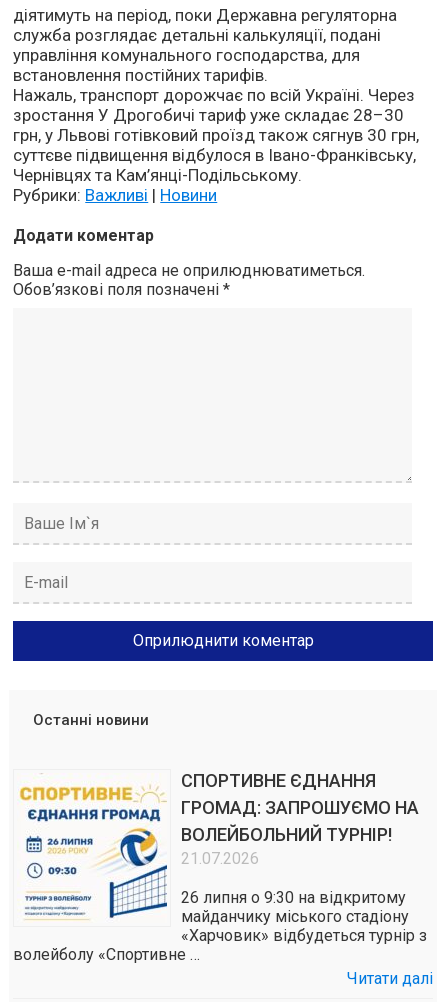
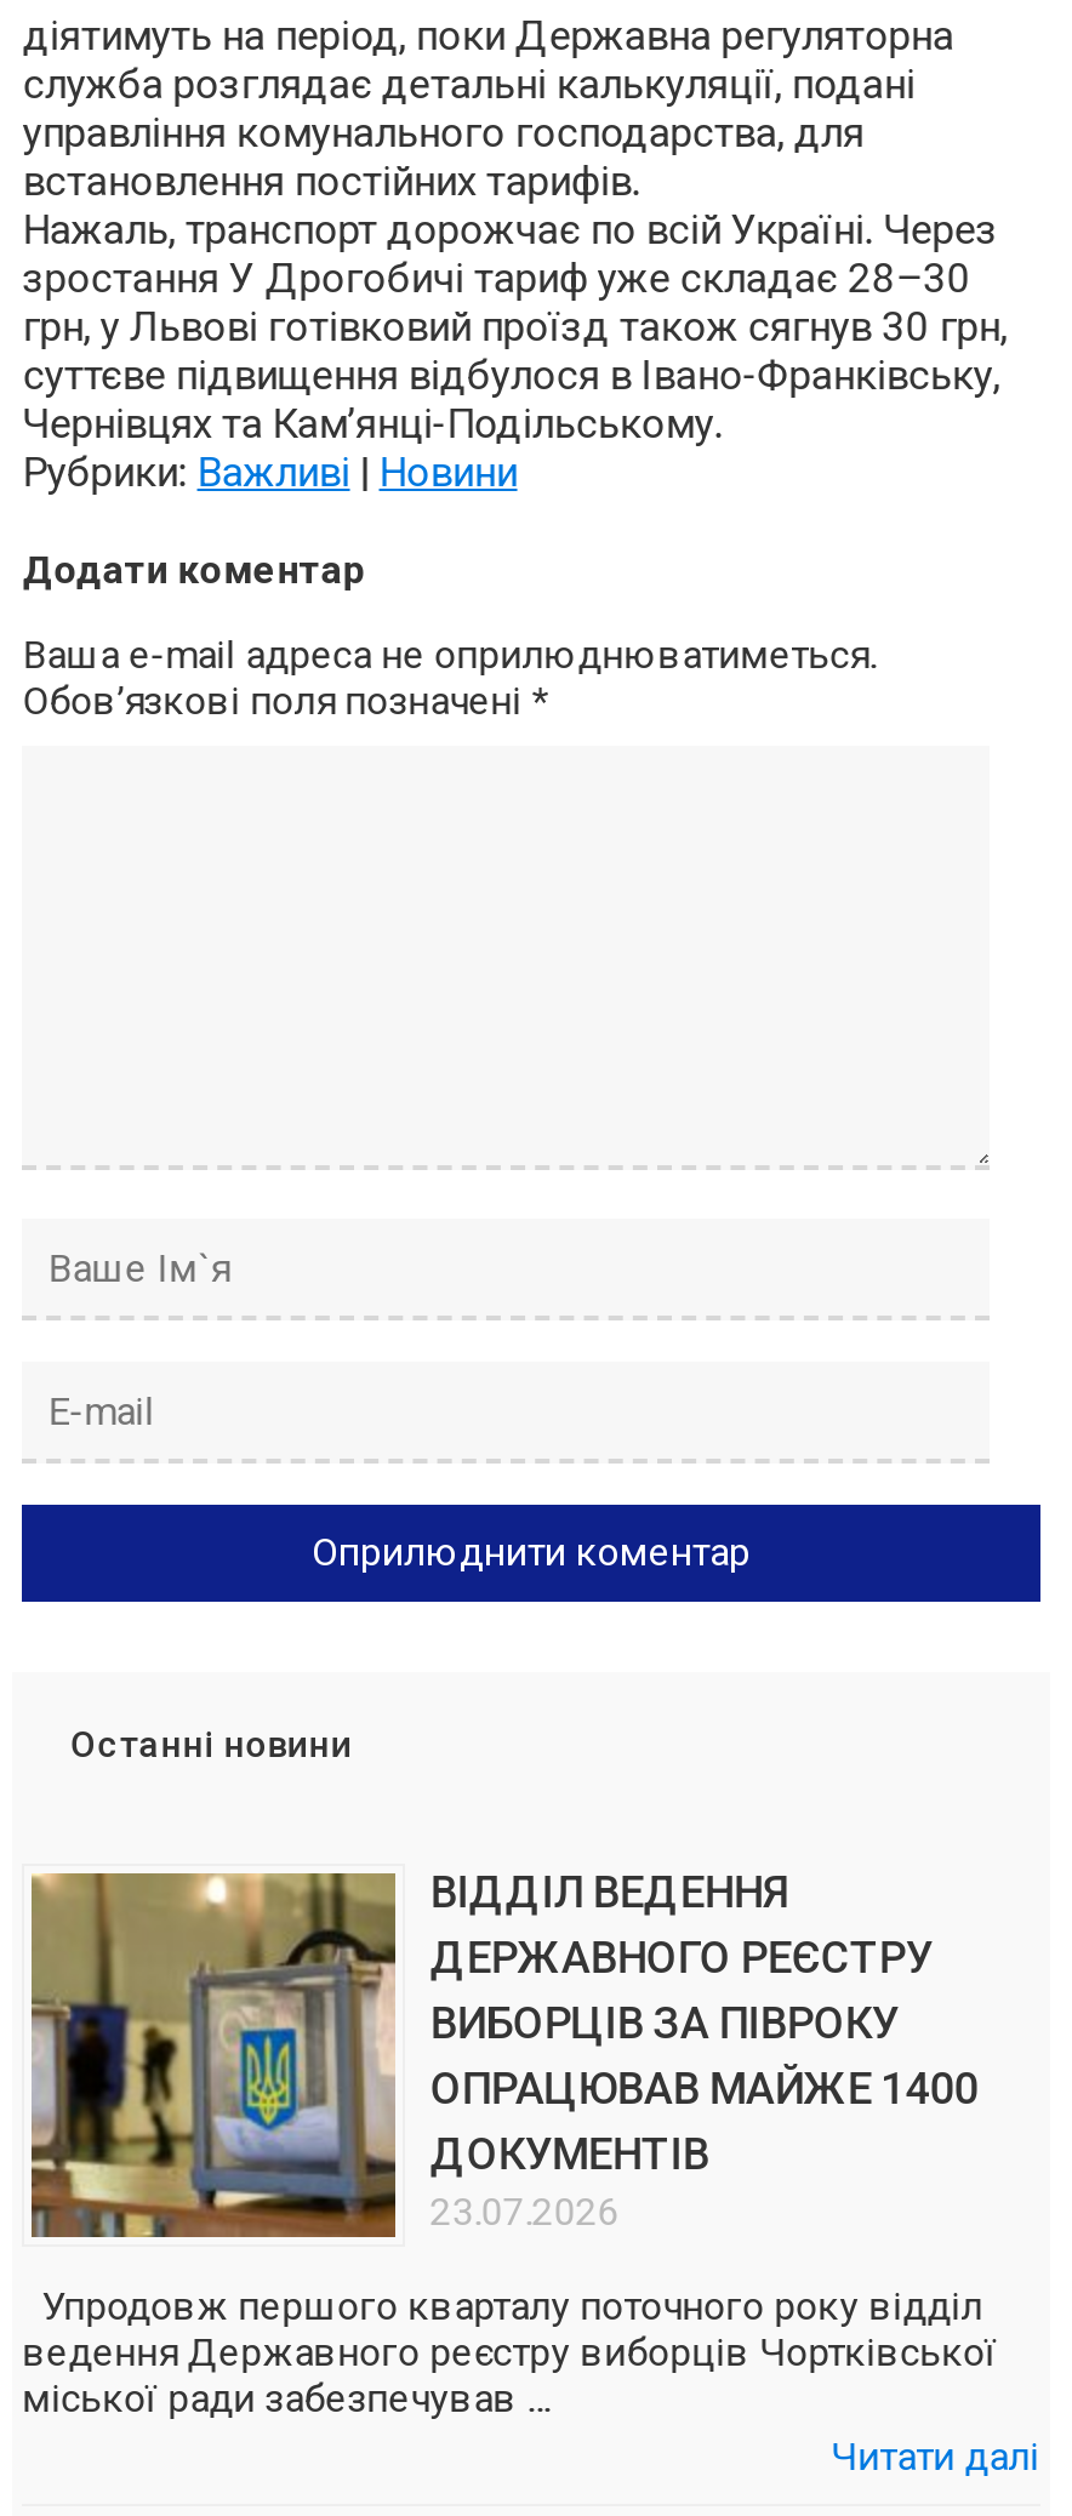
[17,770,419,900] [image] | СПОРТИВНЕ ЄДНАННЯ | ГРОМАД: ЗАПРОШУЄМО НА | ВОЛЕЙБОЛЬНИЙ ТУРНІР! | 21.07.2026 -> [29,1867,978,2240] [image] | ВІДДІЛ ВЕДЕННЯ | ДЕРЖАВНОГО РЕЄСТРУ | ВИБОРЦІВ ЗА ПІВРОКУ | ОПРАЦЮВАВ МАЙЖЕ 1400 | ДОКУМЕНТІВ | 23.07.2026
[13,888,427,964] 26 липня о 9:30 на відкритому | майданчику міського стадіону | «Харчовик» відбудеться турнір з | волейболу «Спортивне … -> [23,2284,998,2422] Упродовж першого кварталу поточного року відділ | ведення Державного реєстру виборців Чортківської | міської ради забезпечував …

